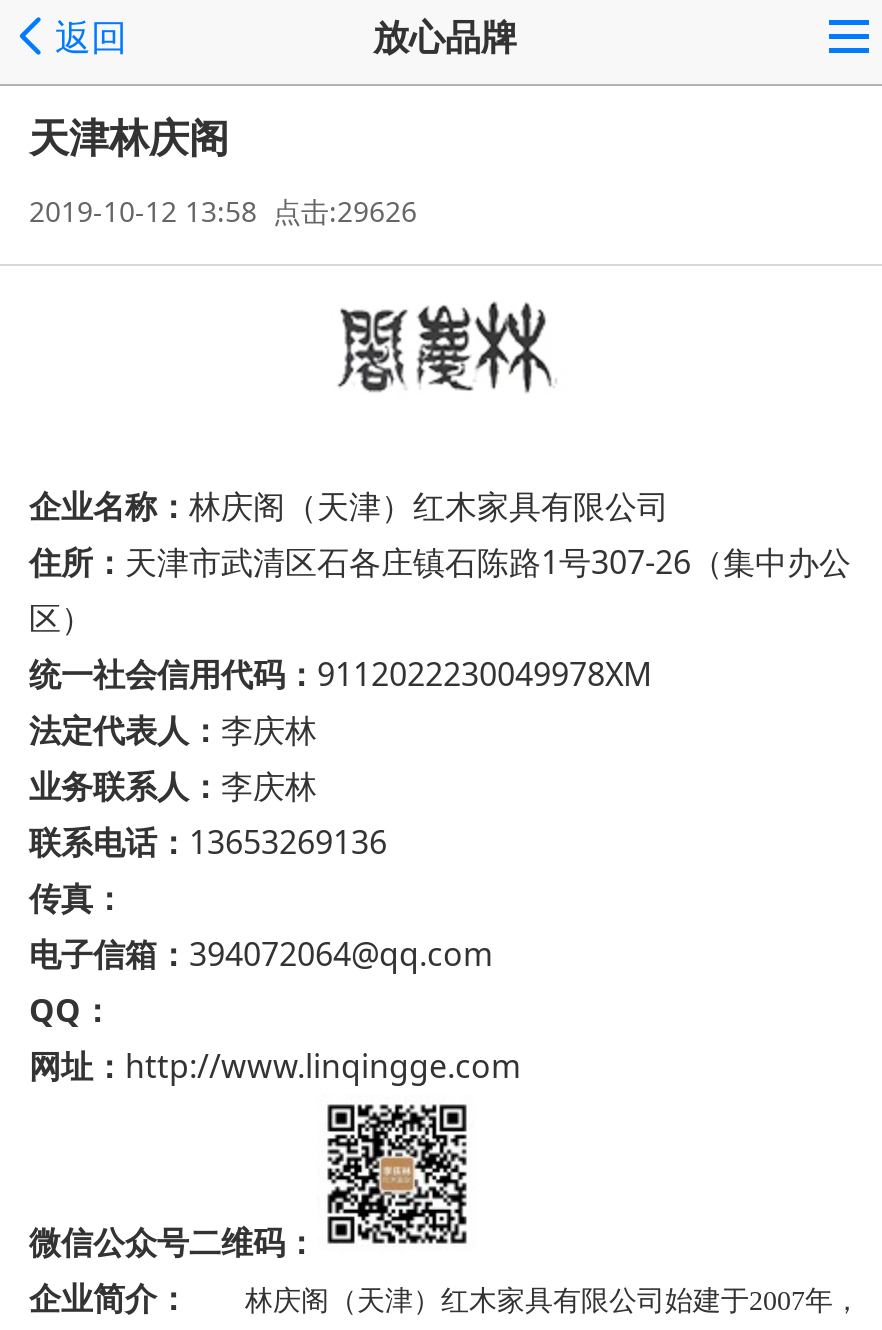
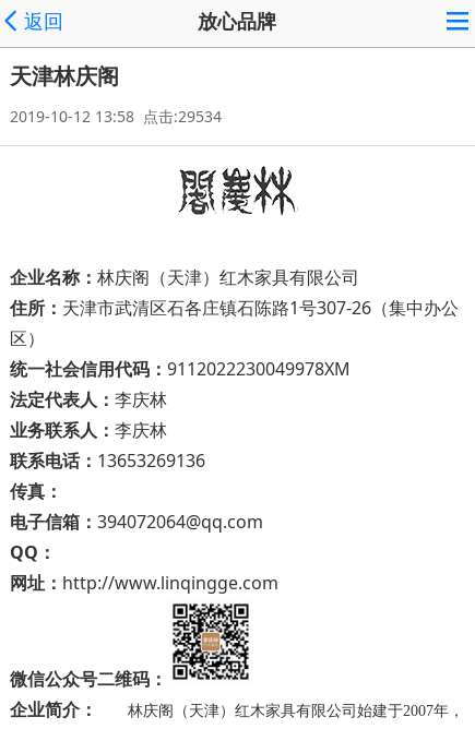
[29,192,417,230] 2019-10-12 13:58 点击:29626 -> [10,106,222,127] 2019-10-12 13:58 点击:29534

